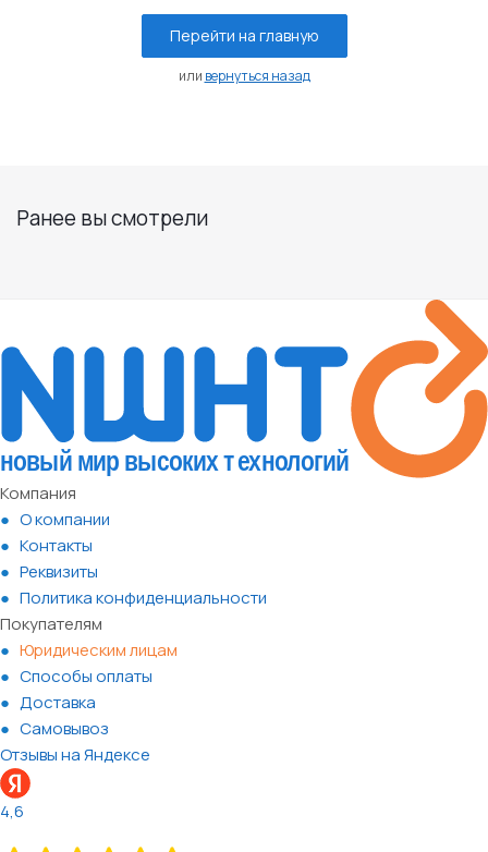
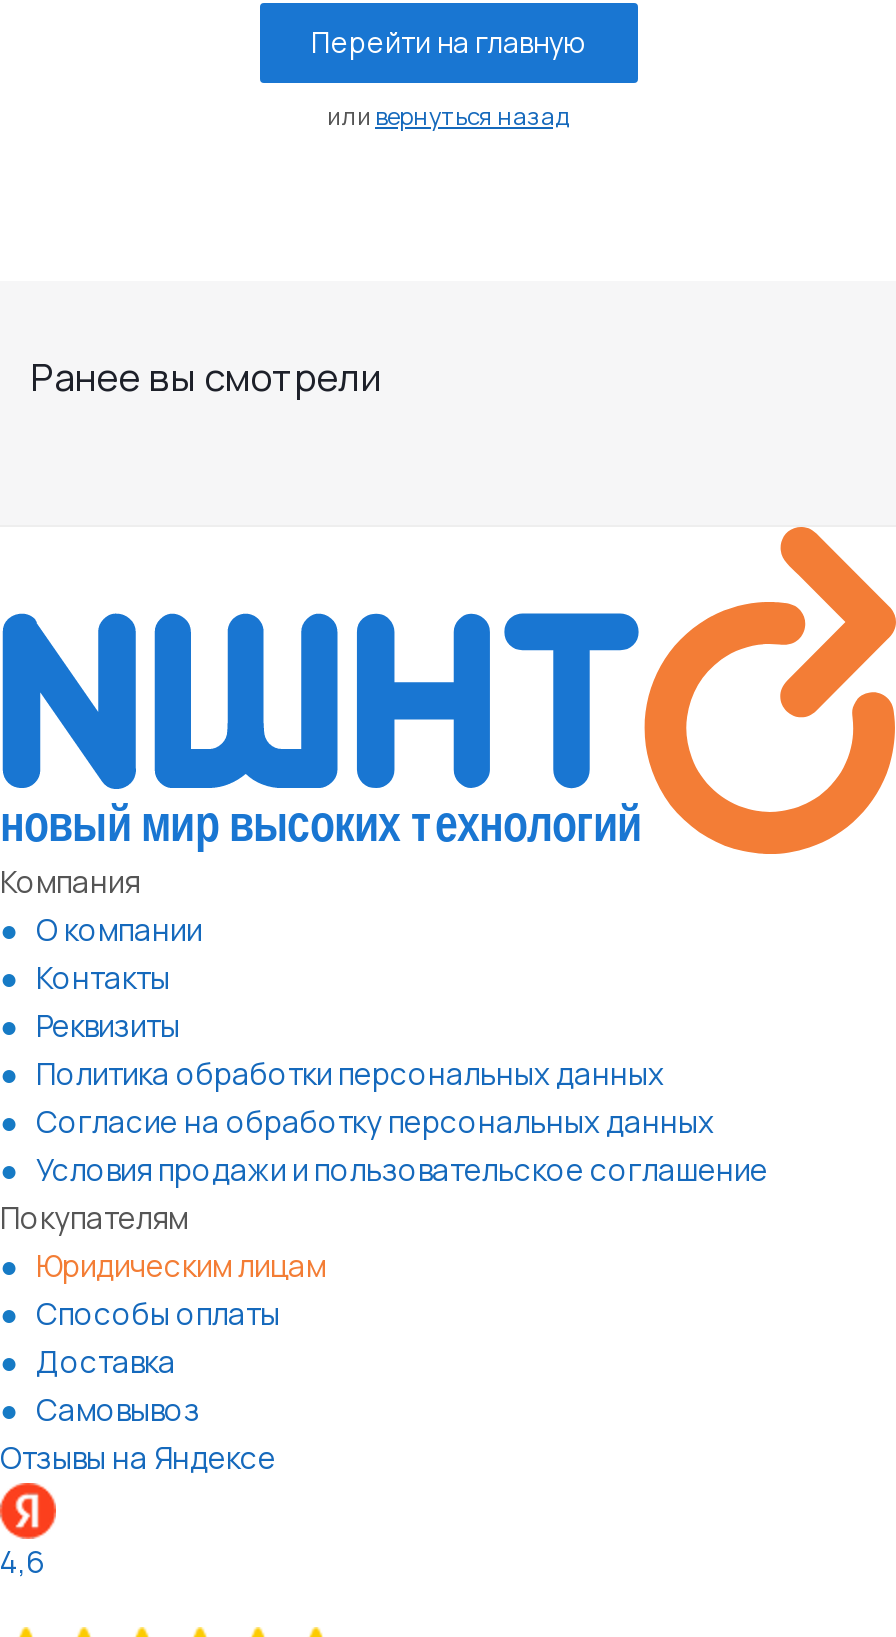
[20,586,267,608] Политика конфиденциальности -> [36,1052,768,1190] Политика обработки персональных данных | Согласие на обработку персональных данных | Условия продажи и пользовательское соглашение

